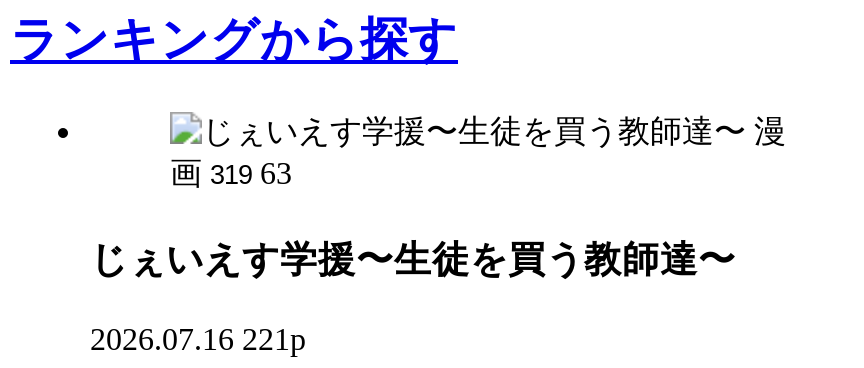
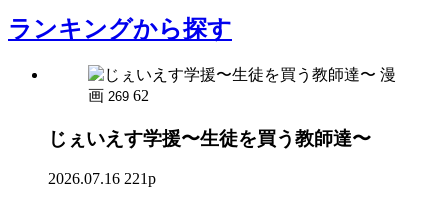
[170,156,292,190] 画 319 63 -> [88,87,149,104] 画 269 62

